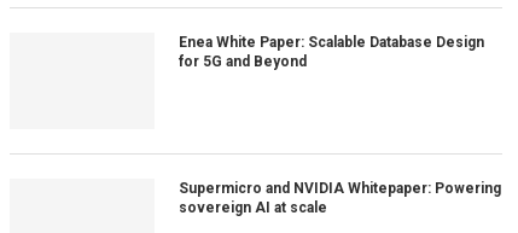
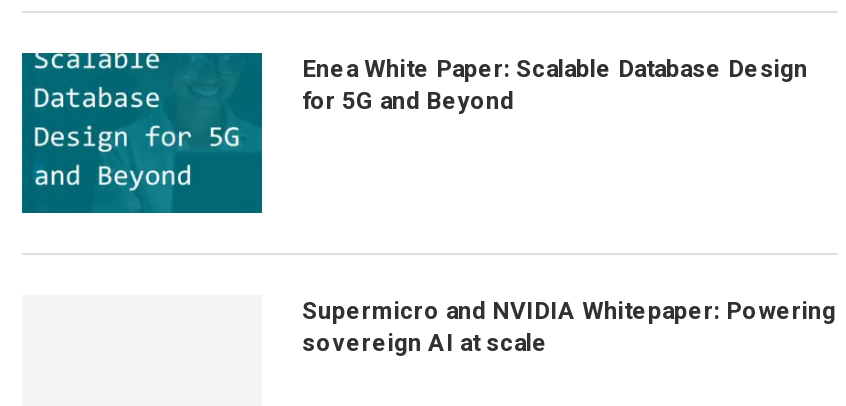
none -> [20,50,264,216] [image]

